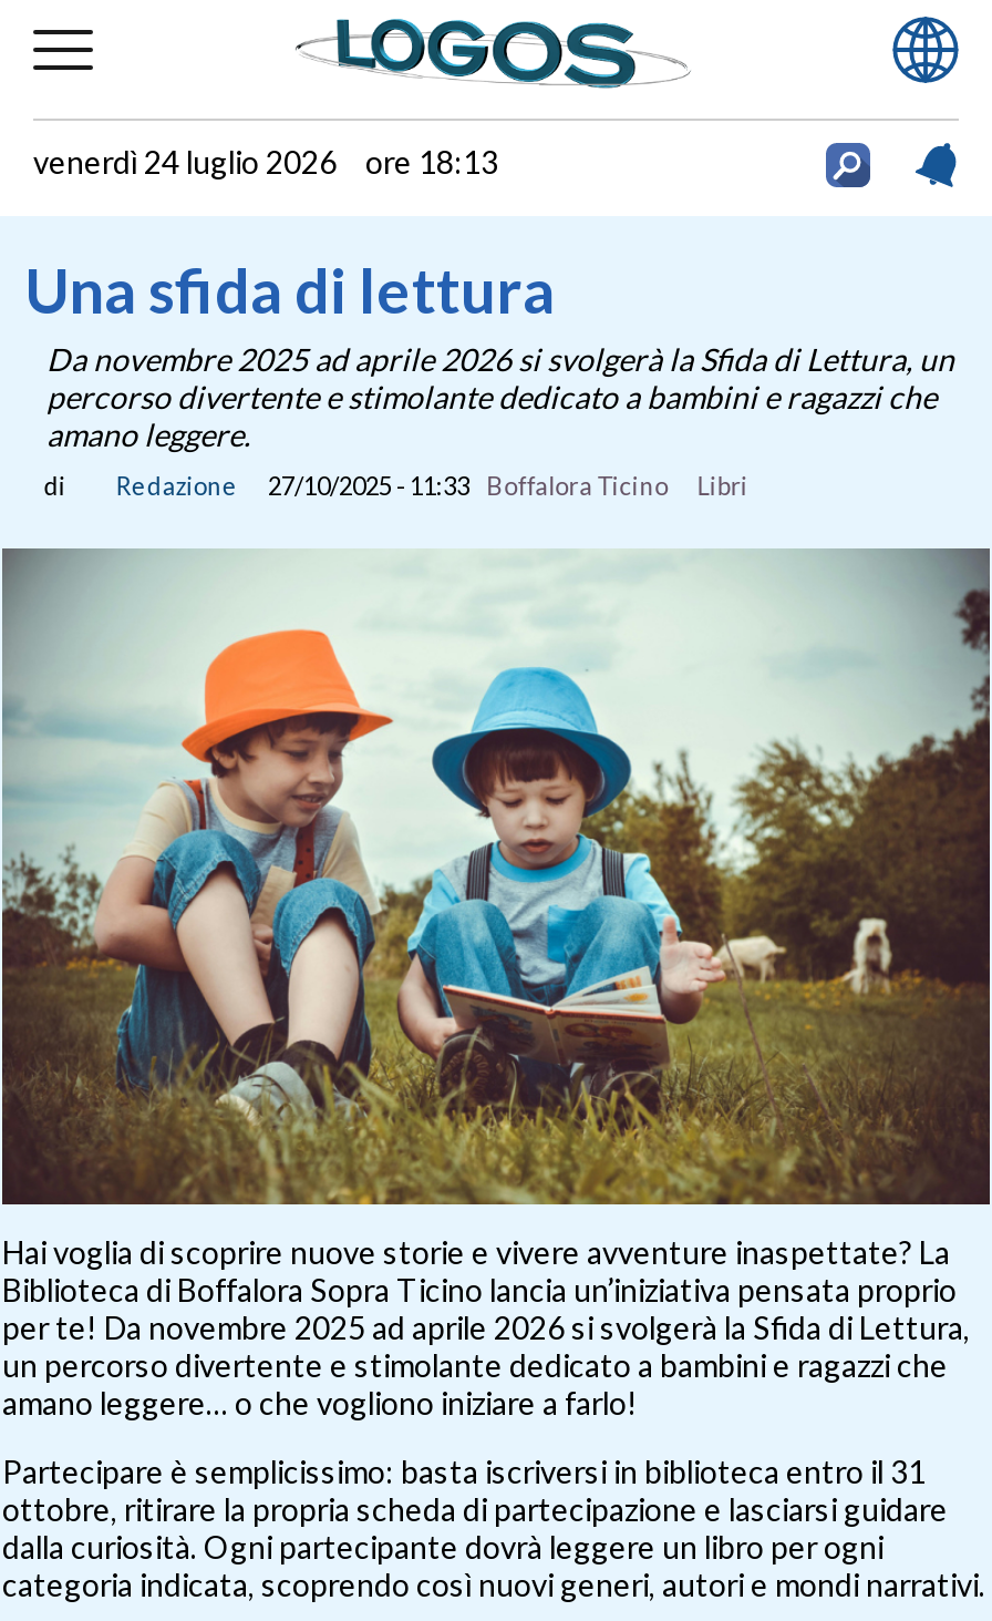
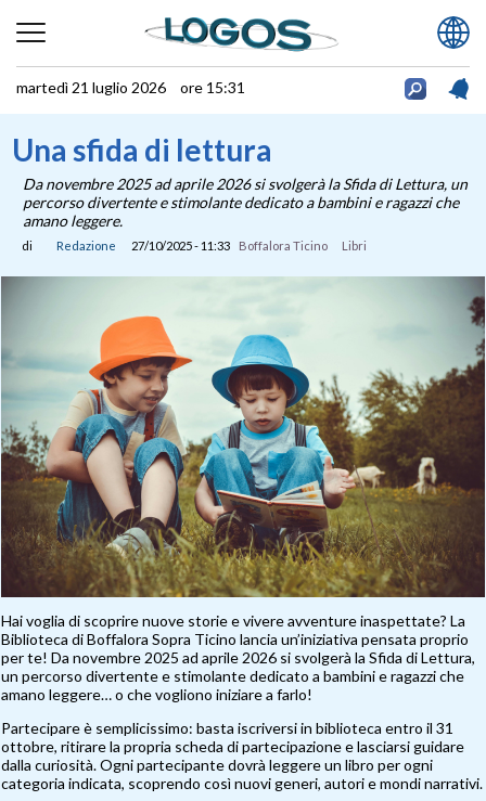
[33,142,498,179] venerdì 24 luglio 2026 ore 18:13 -> [16,77,245,96] martedì 21 luglio 2026 ore 15:31

